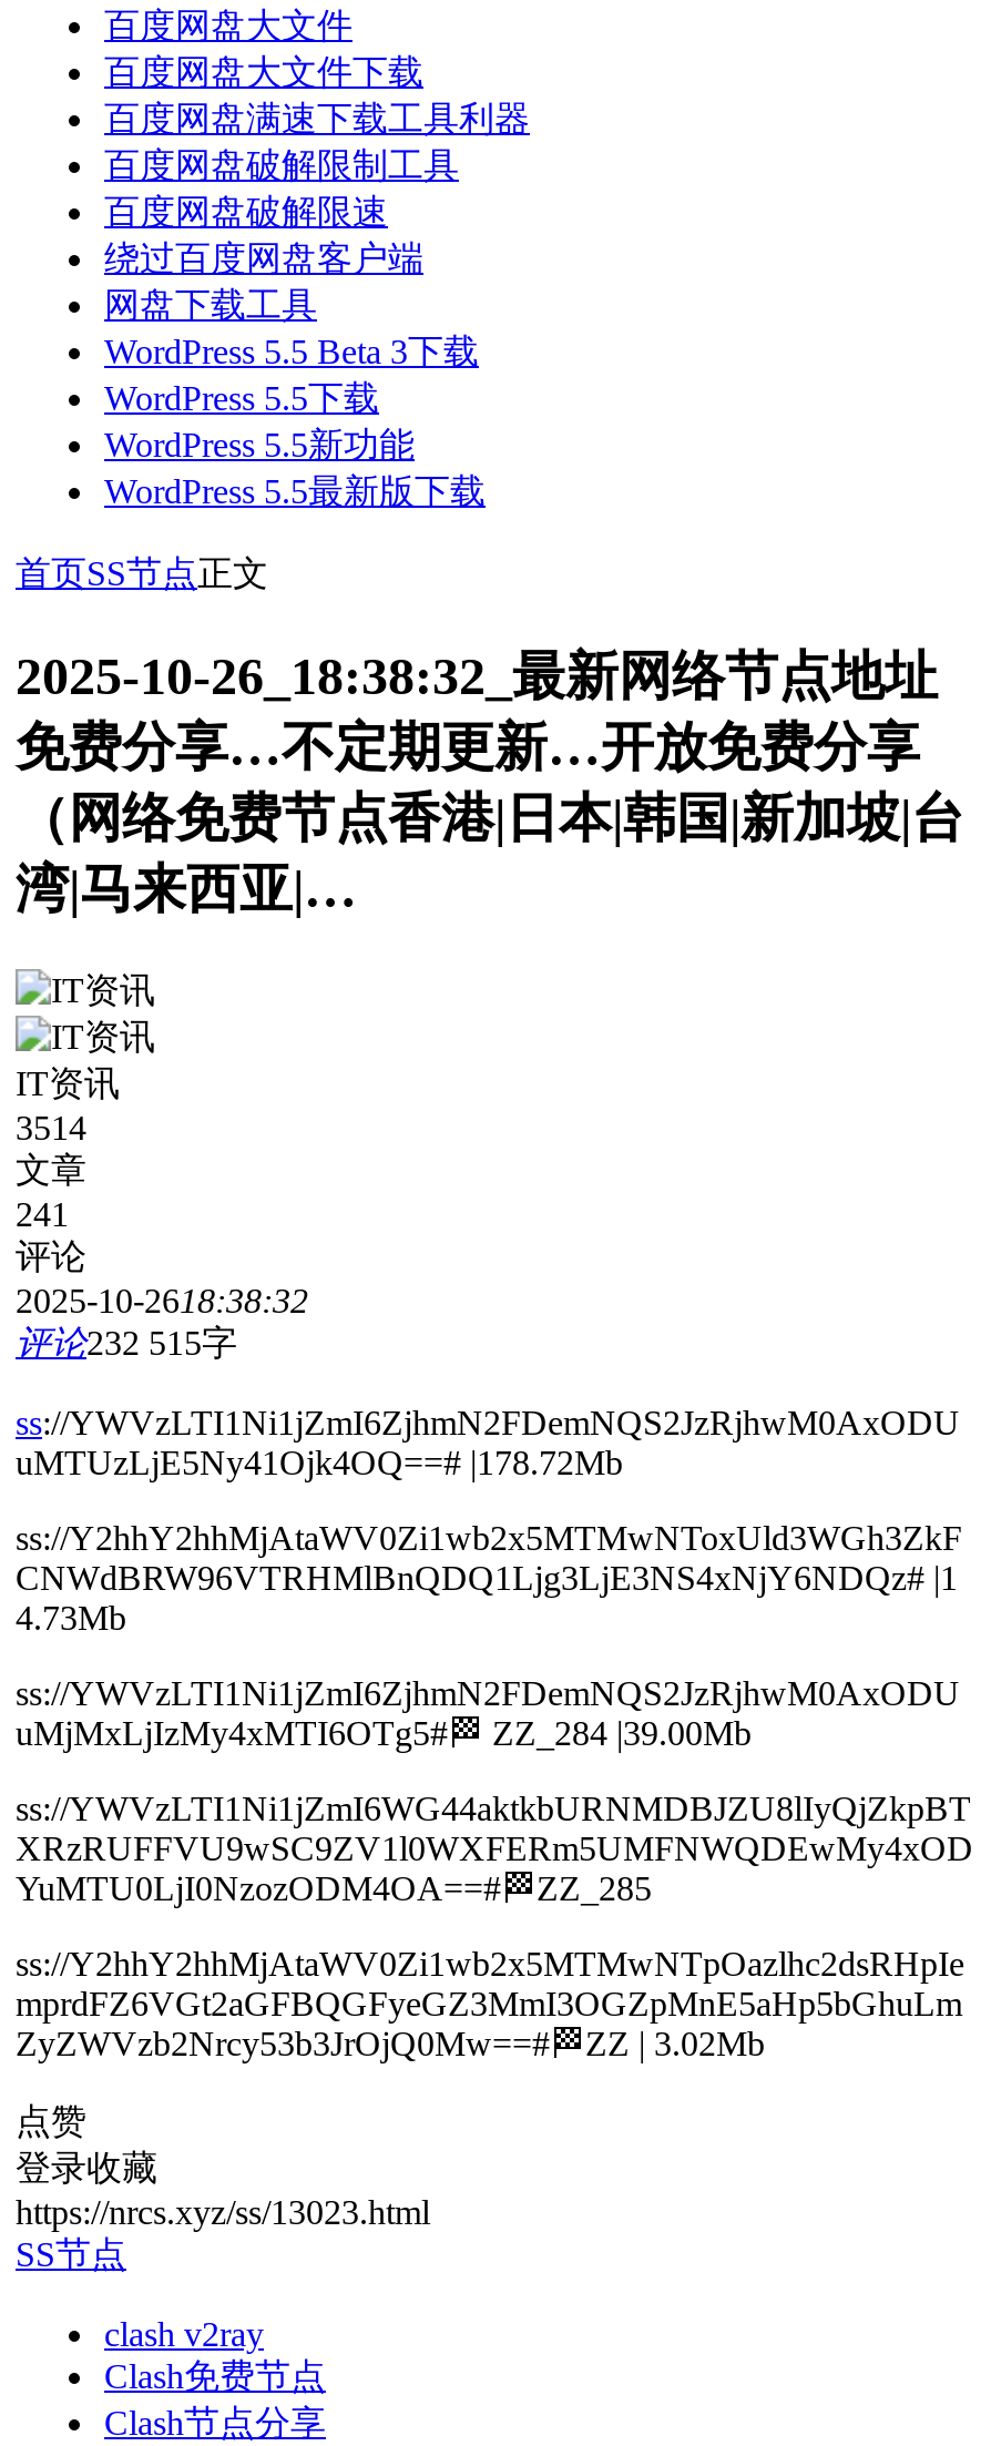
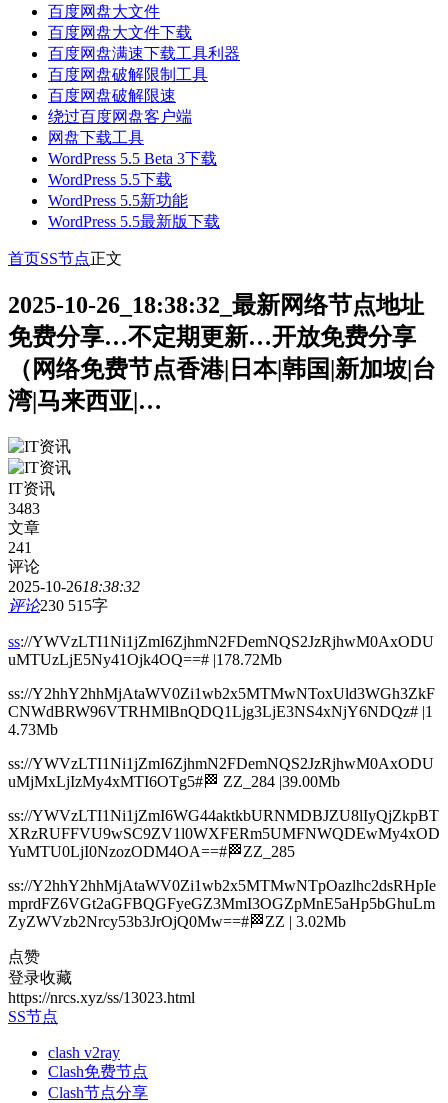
[16,1109,86,1147] 3514 -> [8,500,40,517] 3483
[16,1325,237,1362] 评论232 515字 -> [8,597,108,614] 评论230 515字

